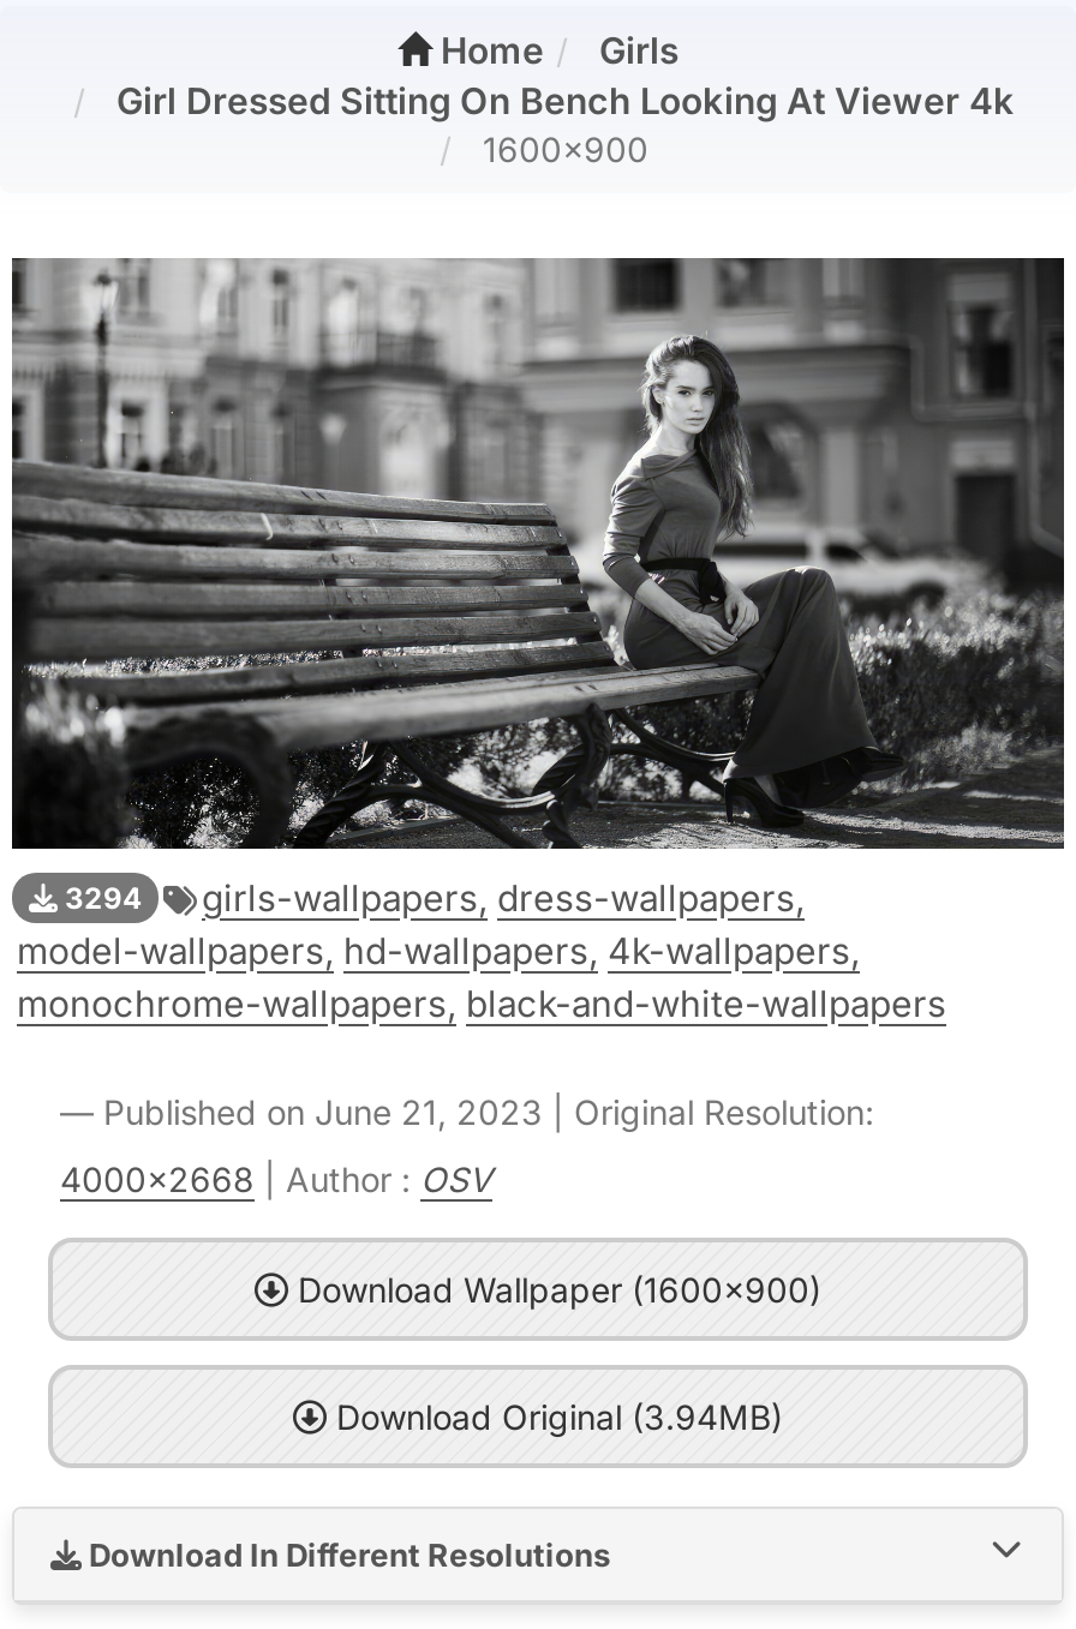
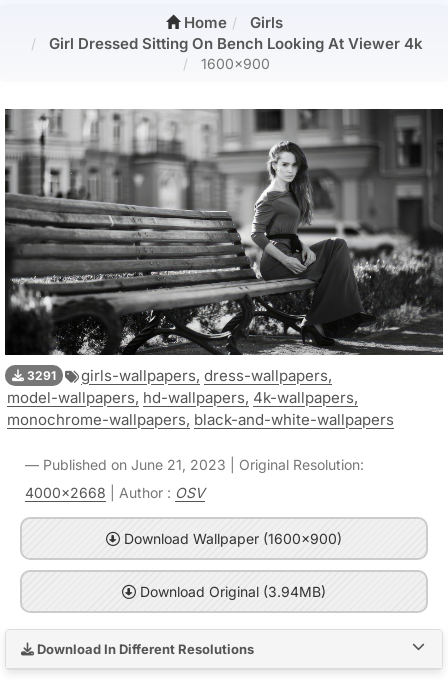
[58,876,805,922] 3294 girls-wallpapers, dress-wallpapers, -> [24,366,332,385] 3291 girls-wallpapers, dress-wallpapers,

